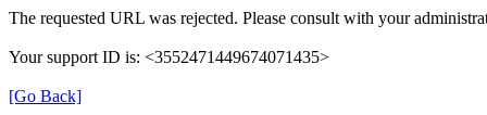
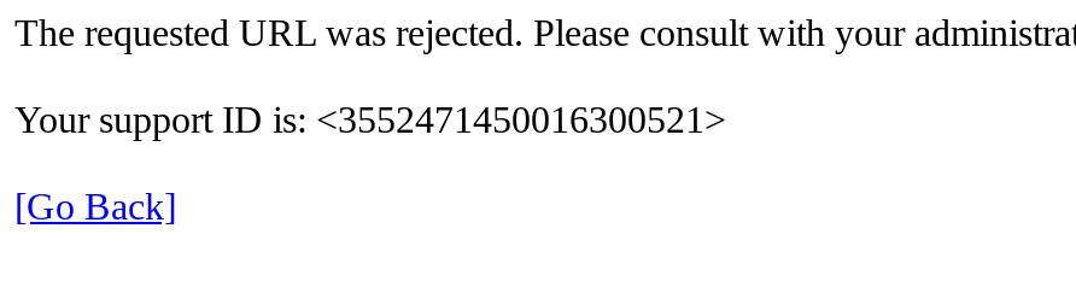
[9,48,329,66] Your support ID is: <3552471449674071435> -> [14,99,726,140] Your support ID is: <3552471450016300521>

